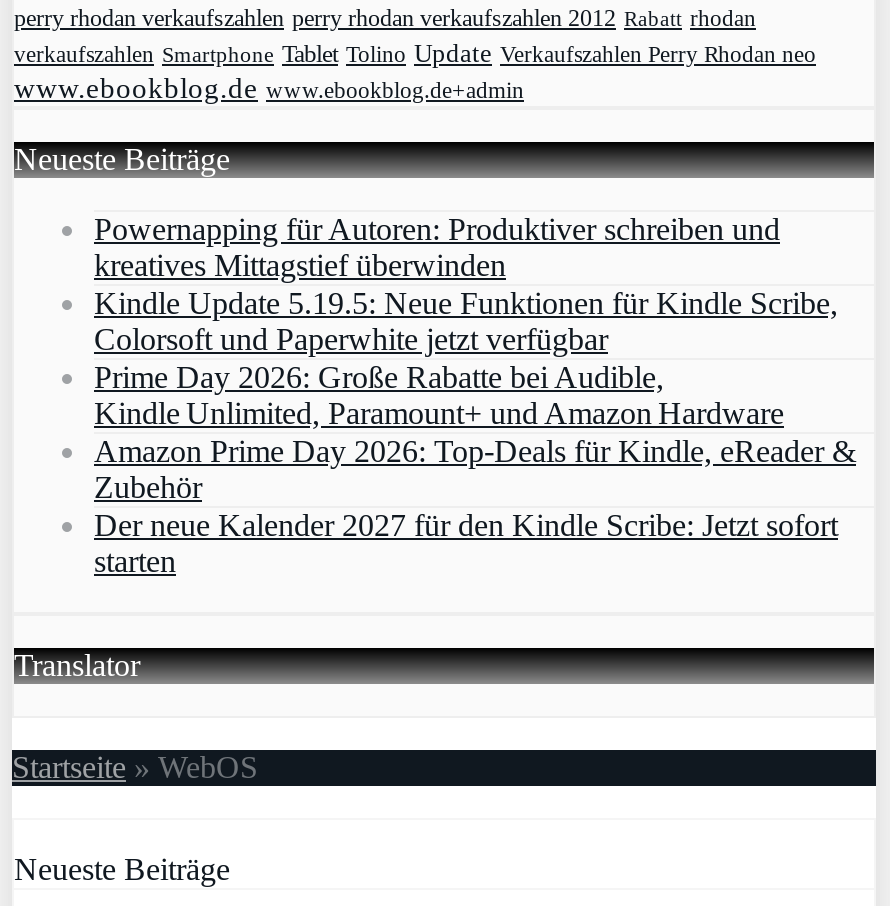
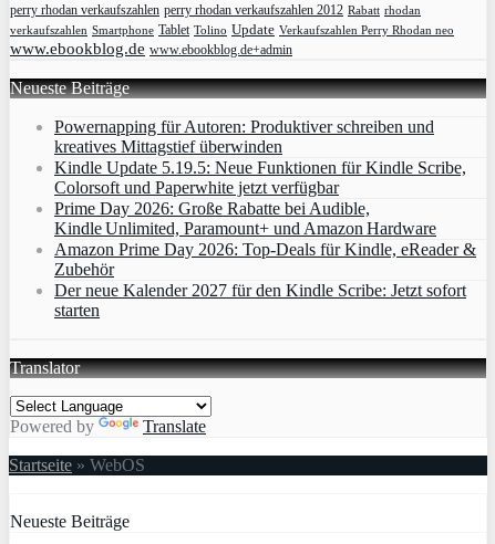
none -> [10,417,206,436] Powered by | Translate

